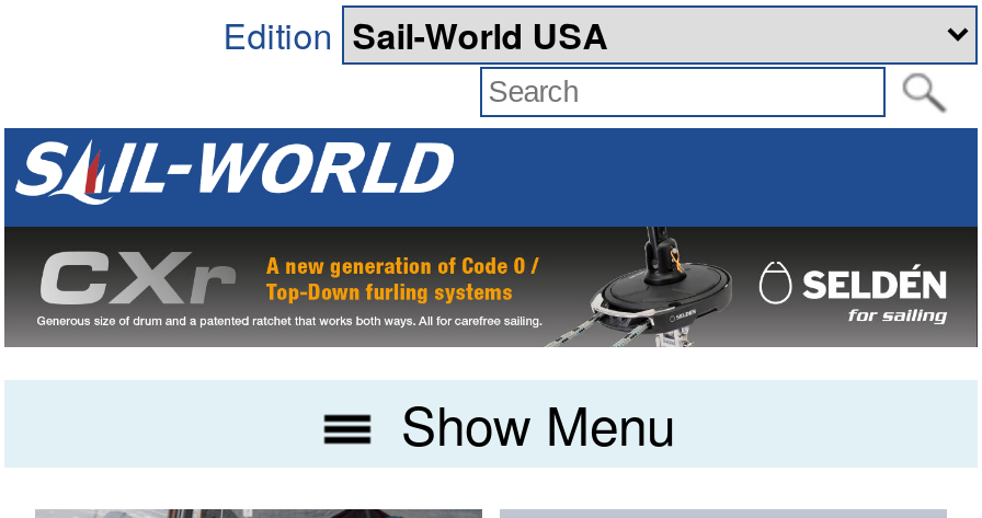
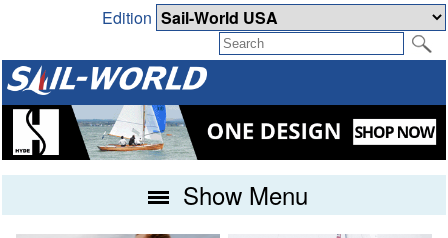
[7,225,975,347] [image] -> [3,104,445,161] [image]

